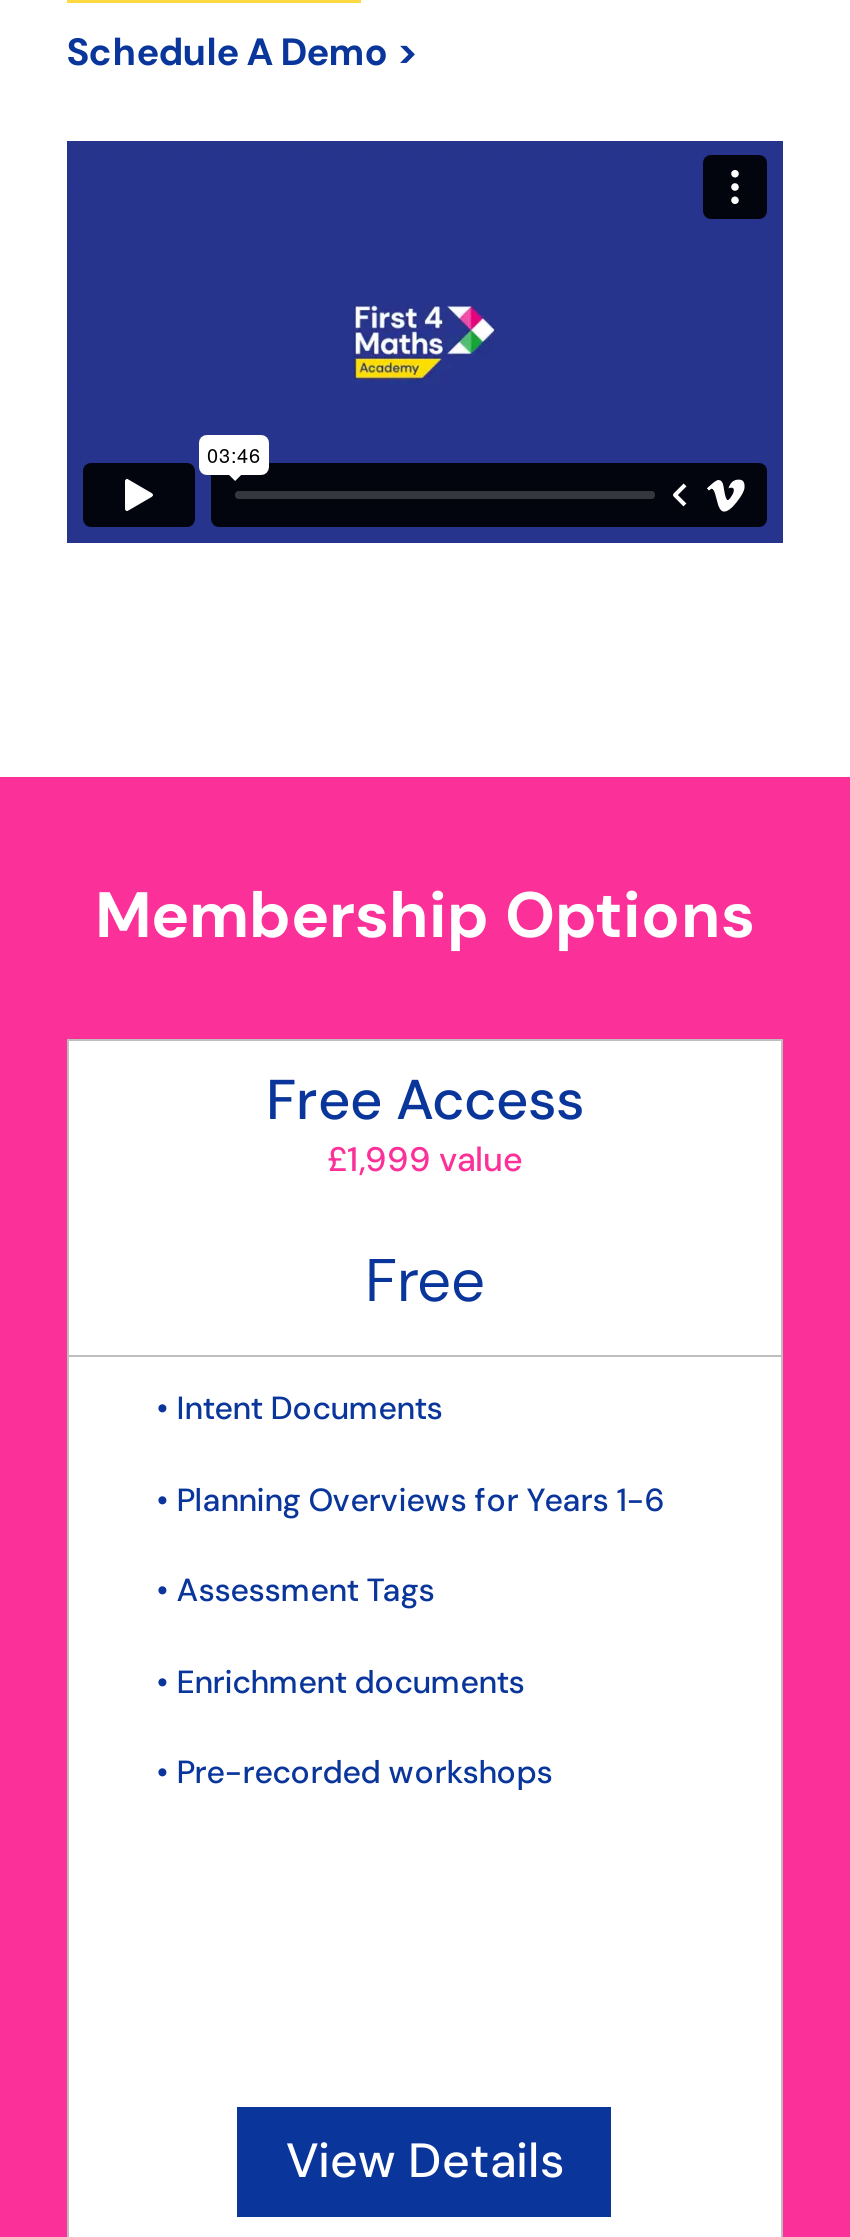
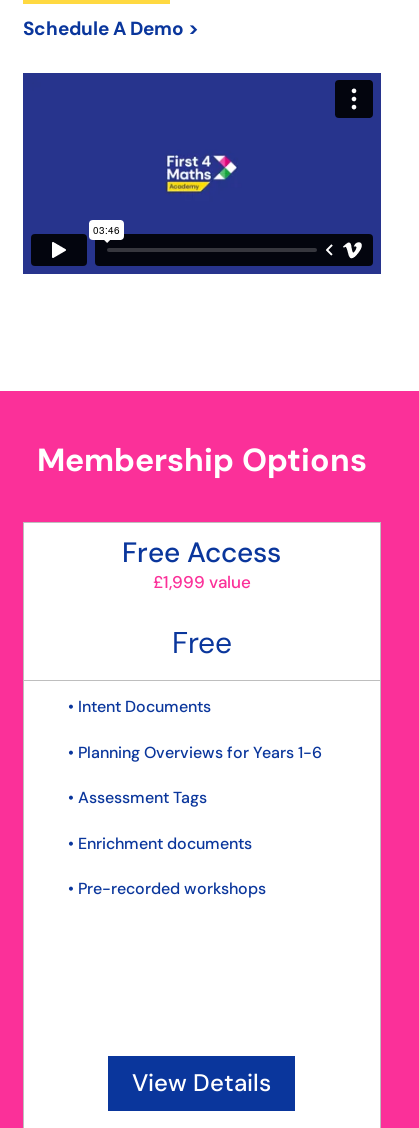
[691,155,767,231] [image] -> [334,79,374,119] [image]

